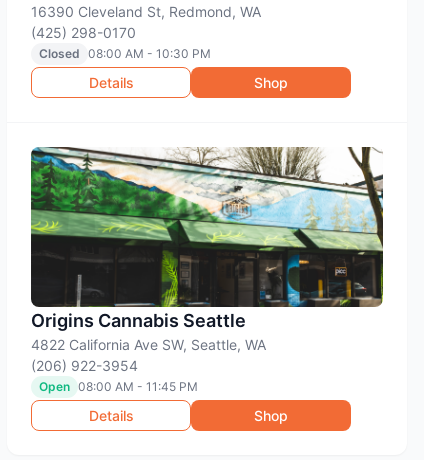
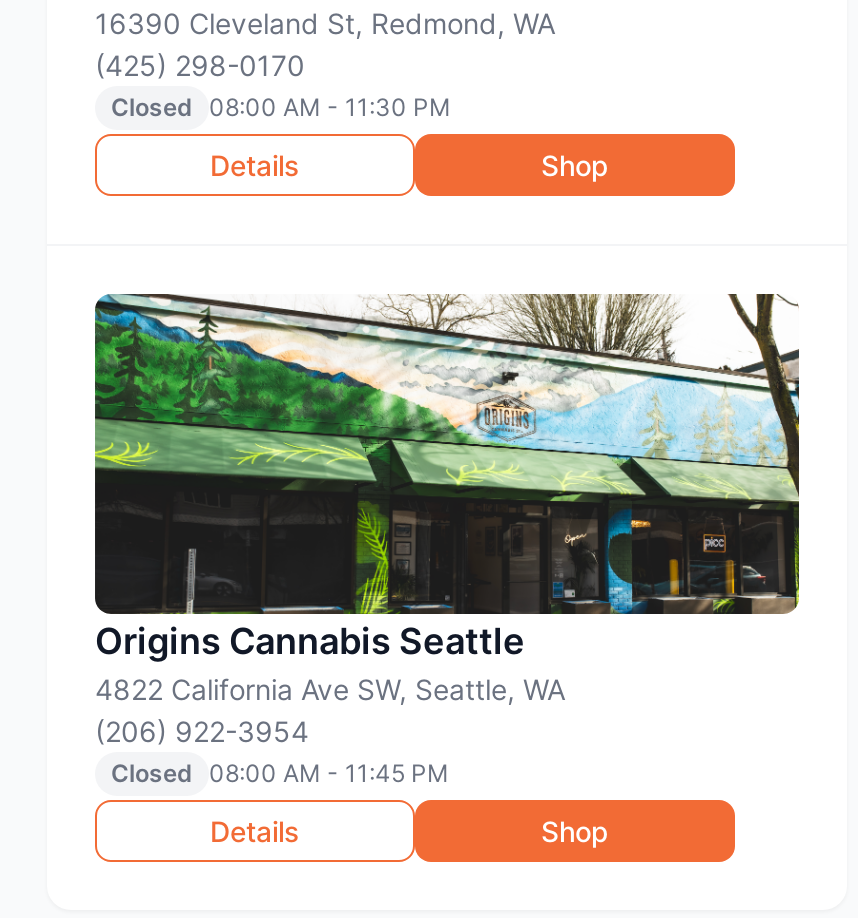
[39,46,211,61] Closed 08:00 AM - 10:30 PM -> [111,92,451,122] Closed 08:00 AM - 11:30 PM
[39,379,198,394] Open 08:00 AM - 11:45 PM -> [111,758,449,788] Closed 08:00 AM - 11:45 PM

